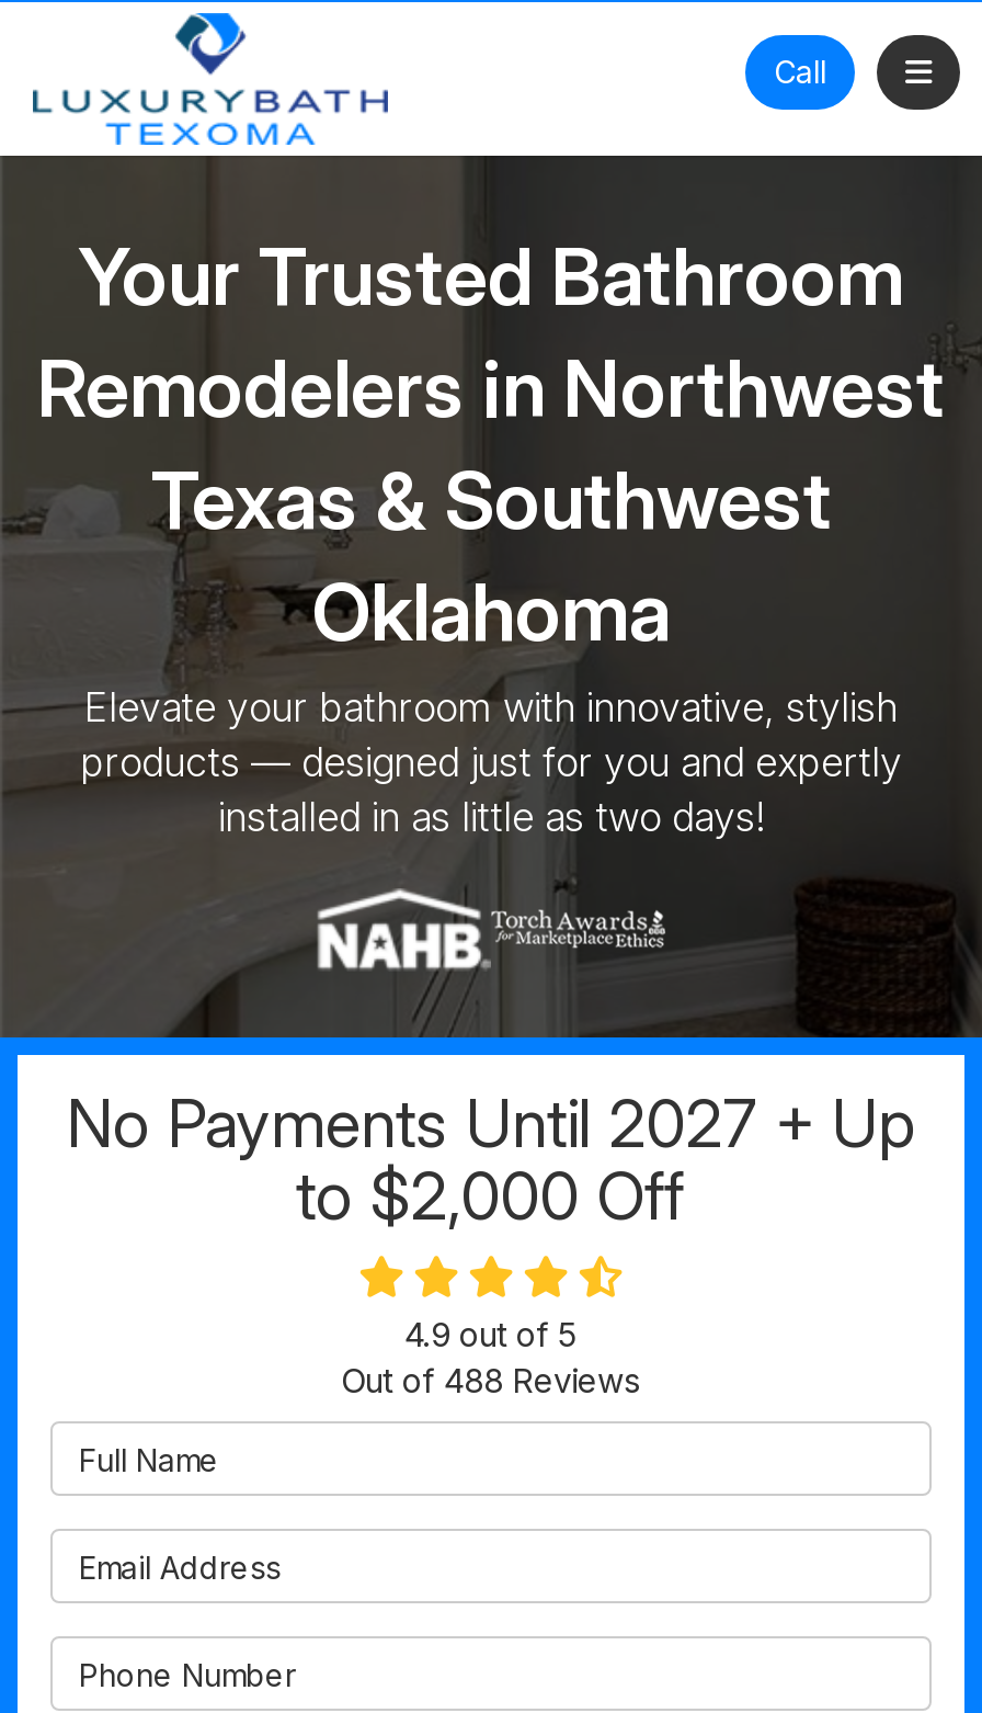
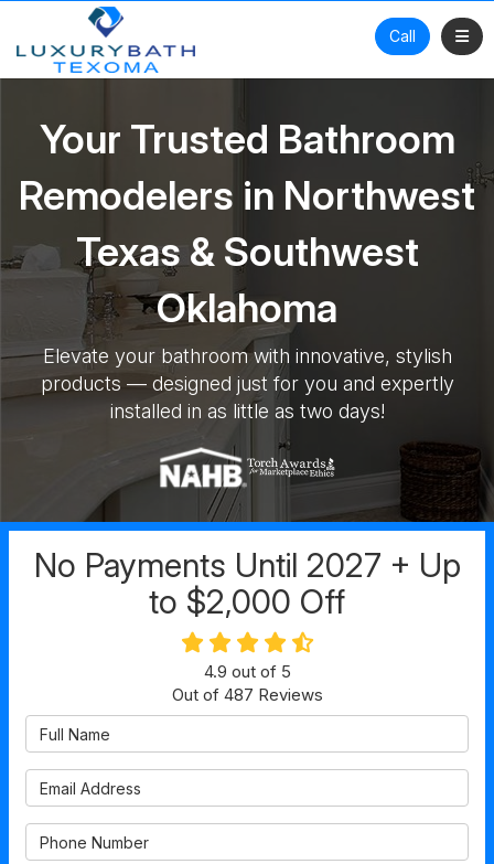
[341,1360,641,1402] Out of 488 Reviews -> [171,684,323,705] Out of 487 Reviews

